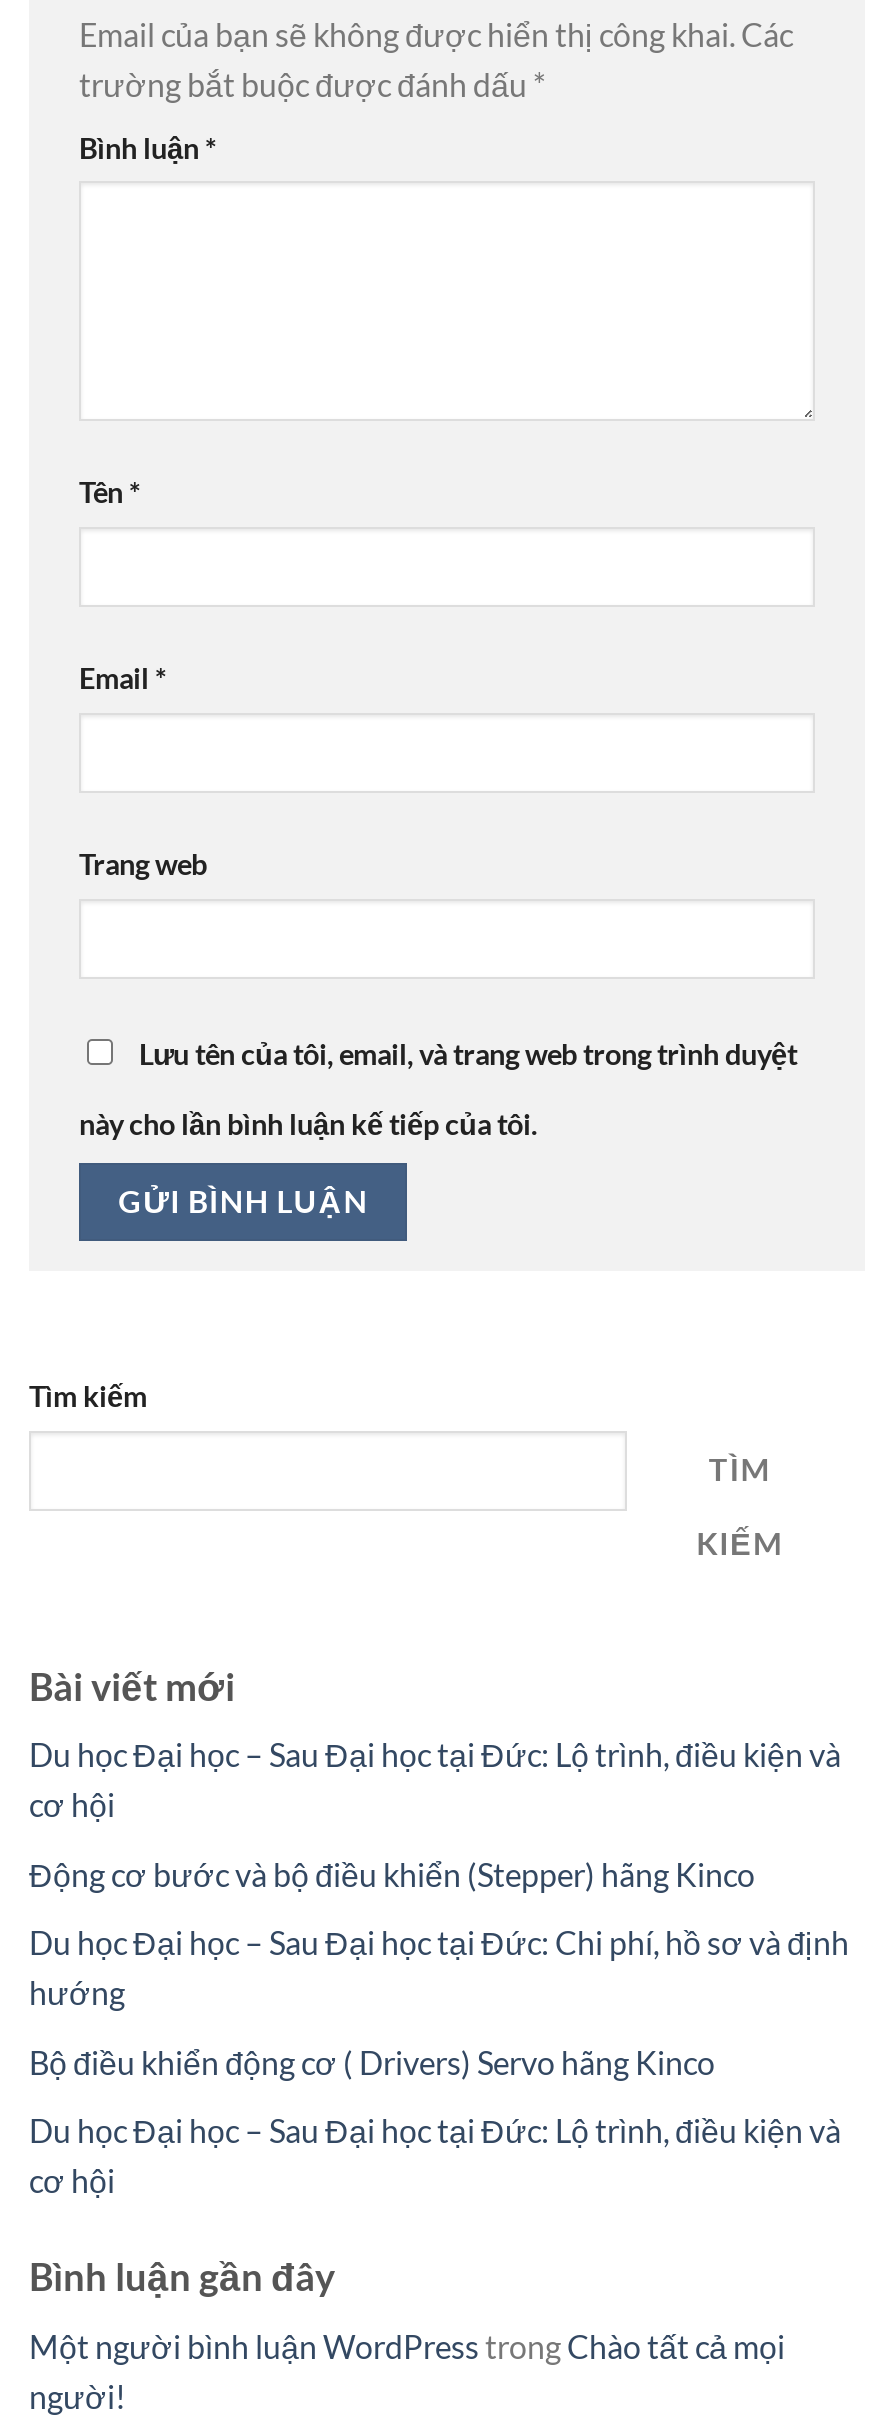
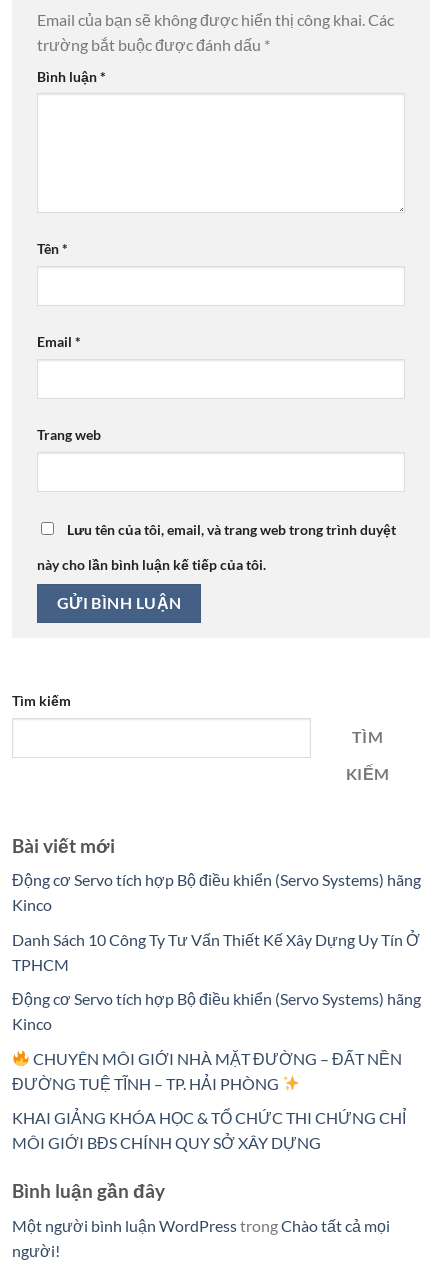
[29,1735,841,1823] Du học Đại học – Sau Đại học tại Đức: Lộ trình, điều kiện và | cơ hội -> [12,870,421,914] Động cơ Servo tích hợp Bộ điều khiển (Servo Systems) hãng | Kinco
[29,1854,755,1892] Động cơ bước và bộ điều khiển (Stepper) hãng Kinco -> [12,930,420,974] Danh Sách 10 Công Ty Tư Vấn Thiết Kế Xây Dựng Uy Tín Ở | TPHCM
[29,1924,849,2012] Du học Đại học – Sau Đại học tại Đức: Chi phí, hồ sơ và định | hướng -> [12,989,421,1033] Động cơ Servo tích hợp Bộ điều khiển (Servo Systems) hãng | Kinco
[29,2043,715,2081] Bộ điều khiển động cơ ( Drivers) Servo hãng Kinco -> [12,1049,402,1093] CHUYÊN MÔI GIỚI NHÀ MẶT ĐƯỜNG – ĐẤT NỀN | ĐƯỜNG TUỆ TĨNH – TP. HẢI PHÒNG
[29,2112,841,2200] Du học Đại học – Sau Đại học tại Đức: Lộ trình, điều kiện và | cơ hội -> [12,1108,406,1152] KHAI GIẢNG KHÓA HỌC & TỔ CHỨC THI CHỨNG CHỈ | MÔI GIỚI BĐS CHÍNH QUY SỞ XÂY DỰNG

